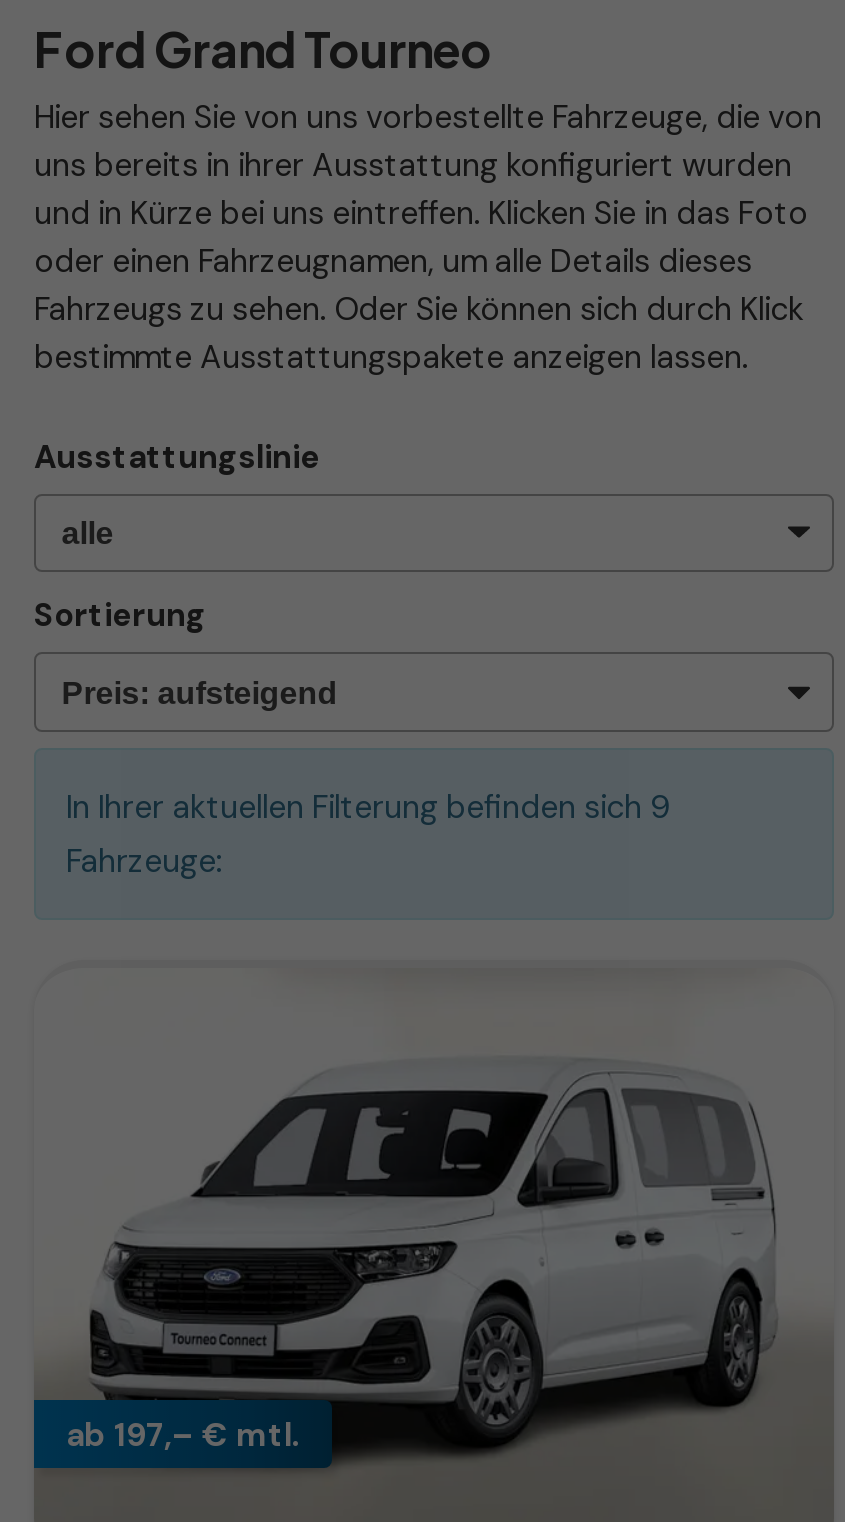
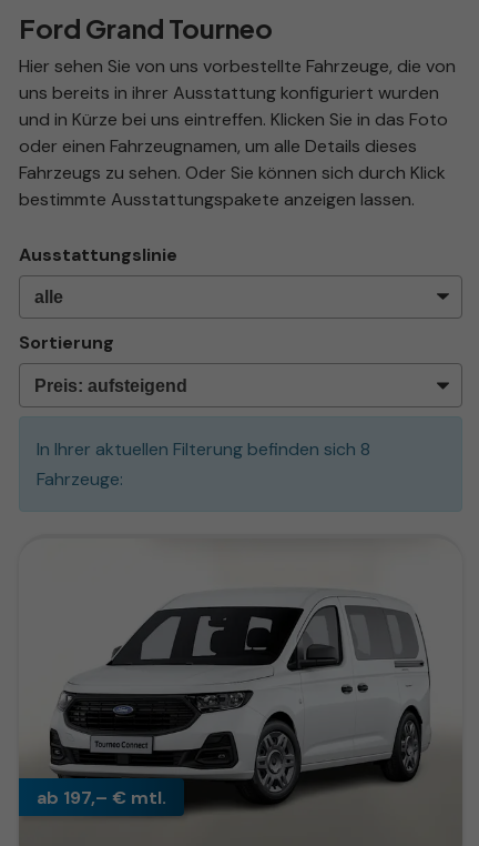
[66,786,670,828] In Ihrer aktuellen Filterung befinden sich 9 -> [37,437,370,461] In Ihrer aktuellen Filterung befinden sich 8

